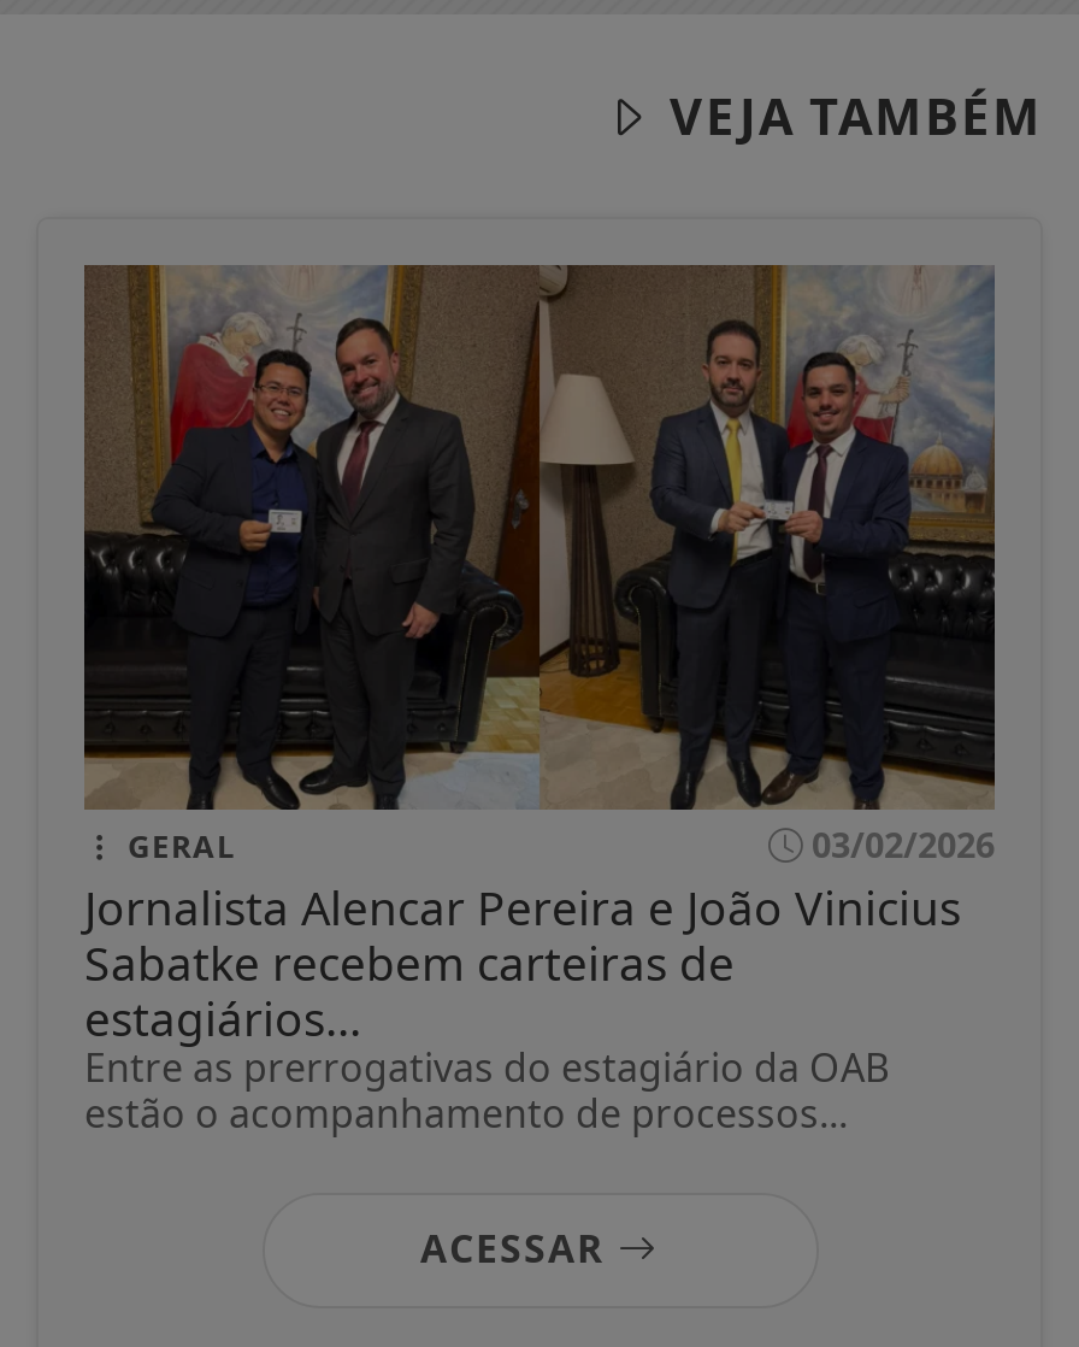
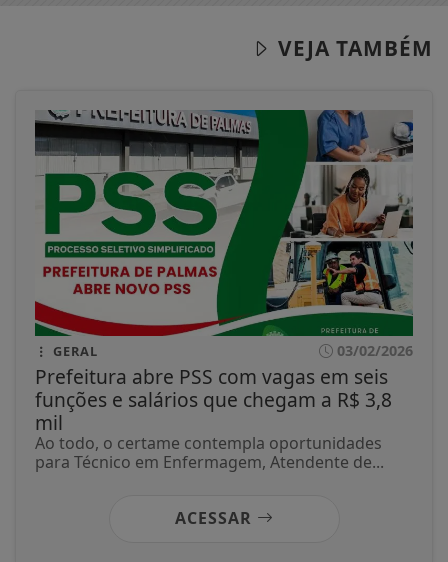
[82,263,997,1140] [image] | Jornalista Alencar Pereira e João Vinicius | Sabatke recebem carteiras de | estagiários... | Entre as prerrogativas do estagiário da OAB | estão o acompanhamento de processos... -> [34,109,414,473] [image] | Prefeitura abre PSS com vagas em seis | funções e salários que chegam a R$ 3,8 | mil | Ao todo, o certame contempla oportunidades | para Técnico em Enfermagem, Atendente de...

